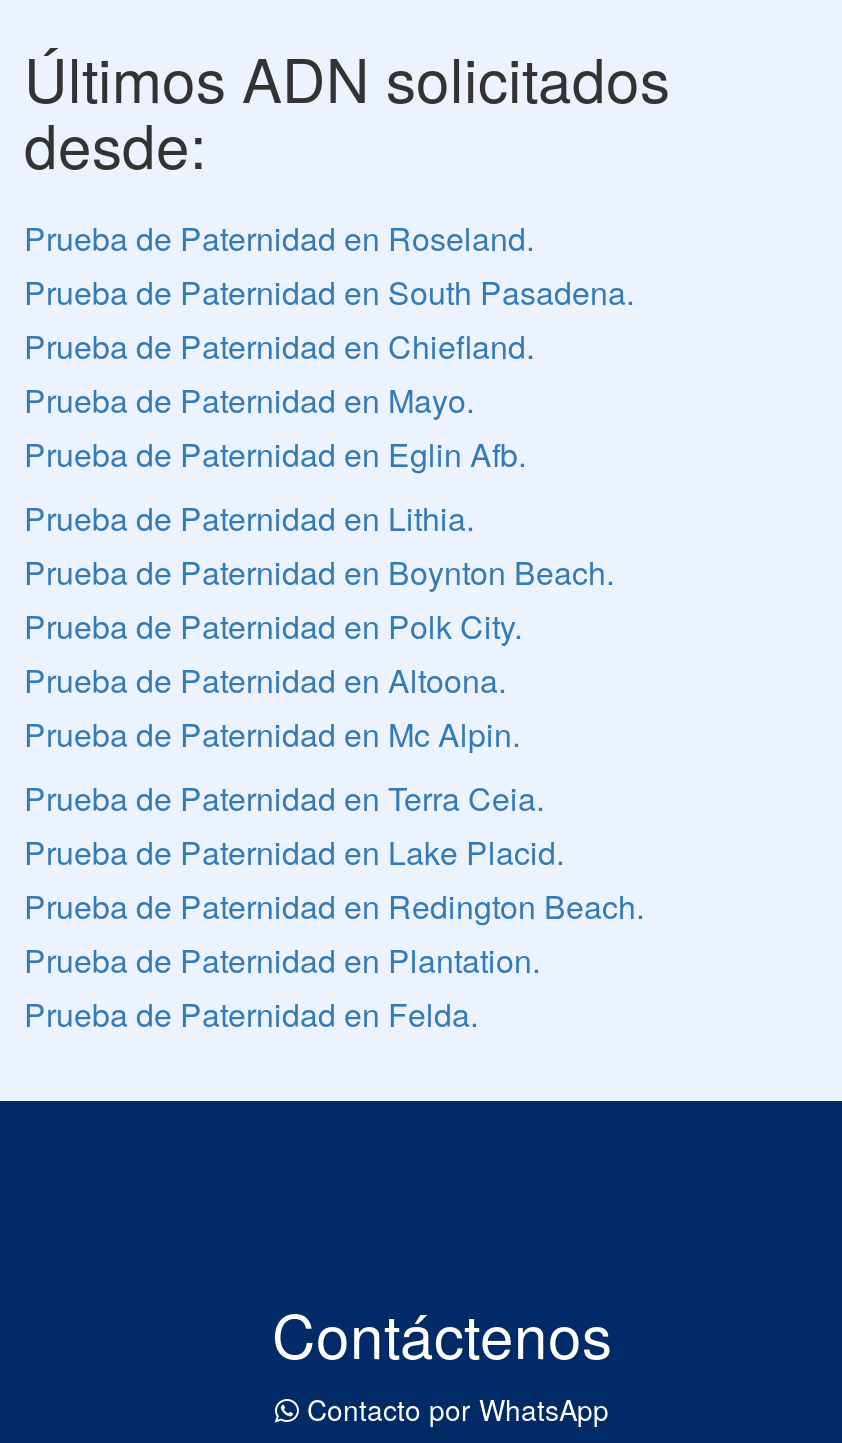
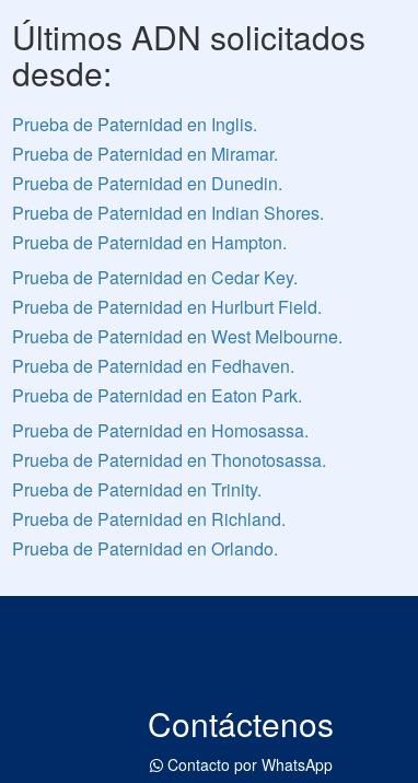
[24,216,644,1038] Prueba de Paternidad en Roseland. | Prueba de Paternidad en South Pasadena. | Prueba de Paternidad en Chiefland. | Prueba de Paternidad en Mayo. | Prueba de Paternidad en Eglin Afb. | Prueba de Paternidad en Lithia. | Prueba de Paternidad en Boynton Beach. | Prueba de Paternidad en Polk City. | Prueba de Paternidad en Altoona. | Prueba de Paternidad en Mc Alpin. | Prueba de Paternidad en Terra Ceia. | Prueba de Paternidad en Lake Placid. | Prueba de Paternidad en Redington Beach. | Prueba de Paternidad en Plantation. | Prueba de Paternidad en Felda. -> [12,112,342,561] Prueba de Paternidad en Inglis. | Prueba de Paternidad en Miramar. | Prueba de Paternidad en Dunedin. | Prueba de Paternidad en Indian Shores. | Prueba de Paternidad en Hampton. | Prueba de Paternidad en Cedar Key. | Prueba de Paternidad en Hurlburt Field. | Prueba de Paternidad en West Melbourne. | Prueba de Paternidad en Fedhaven. | Prueba de Paternidad en Eaton Park. | Prueba de Paternidad en Homosassa. | Prueba de Paternidad en Thonotosassa. | Prueba de Paternidad en Trinity. | Prueba de Paternidad en Richland. | Prueba de Paternidad en Orlando.

